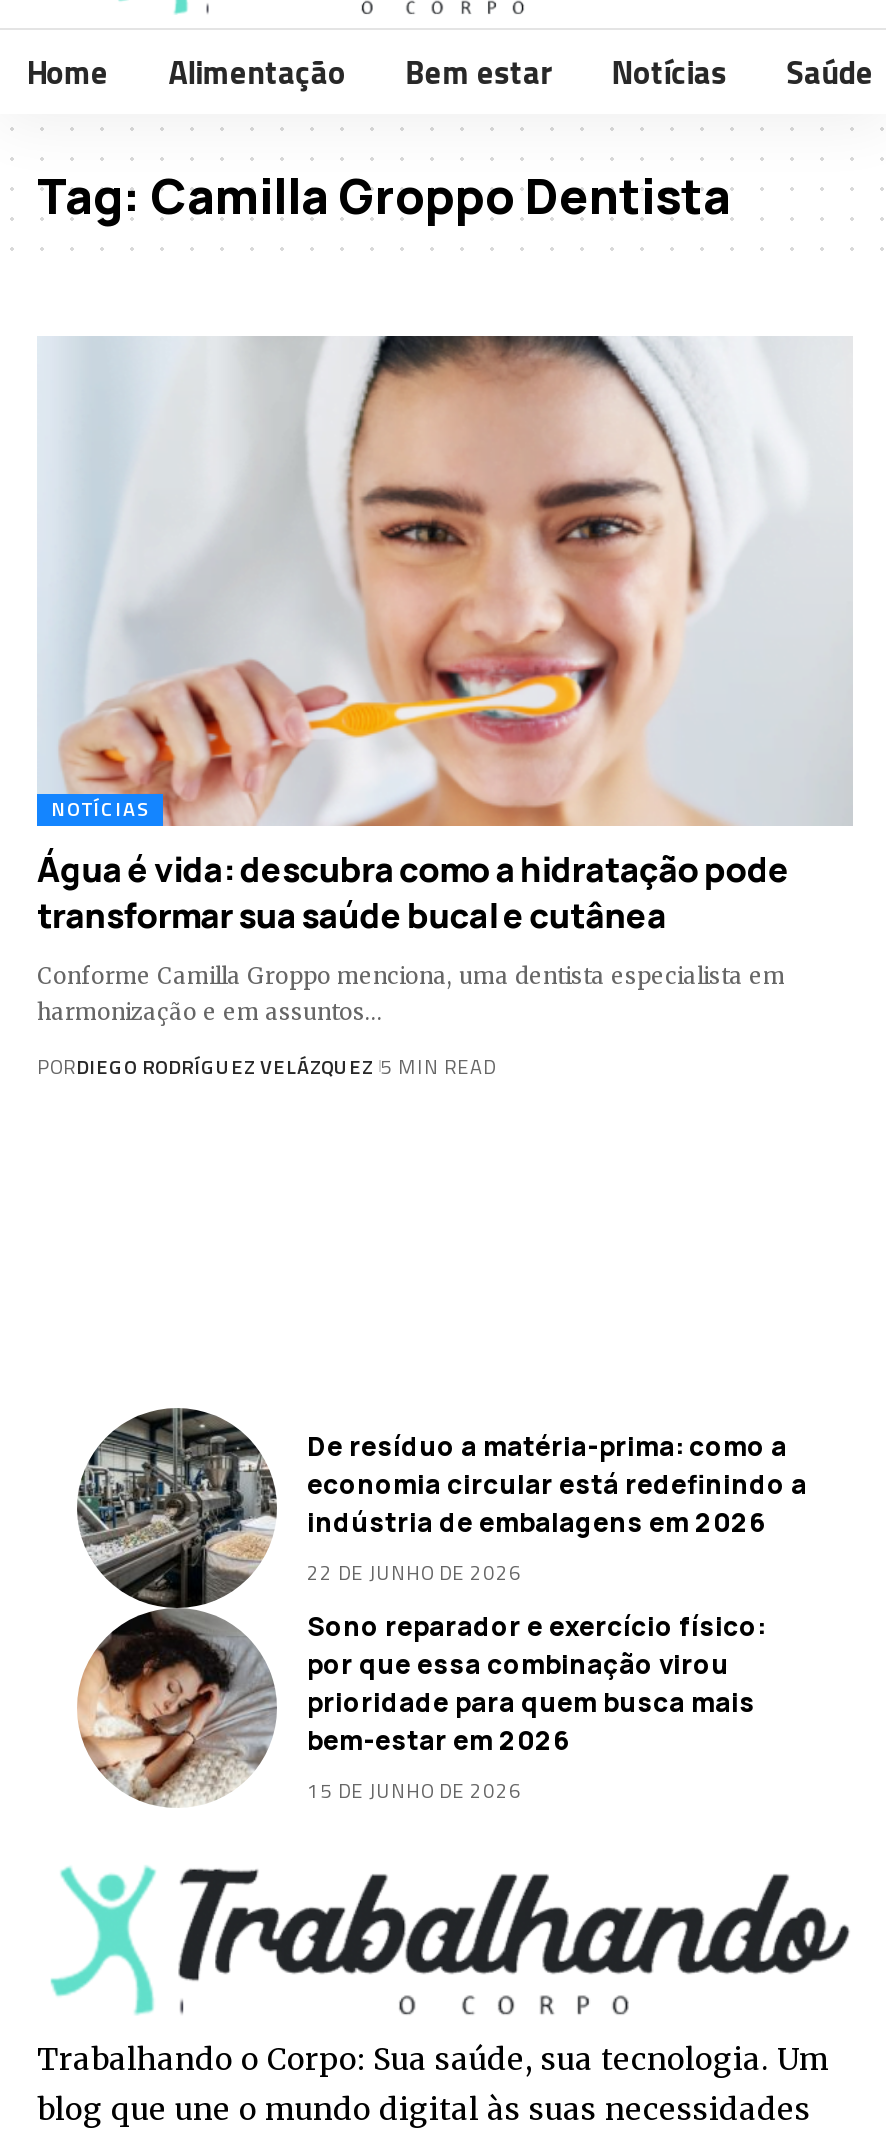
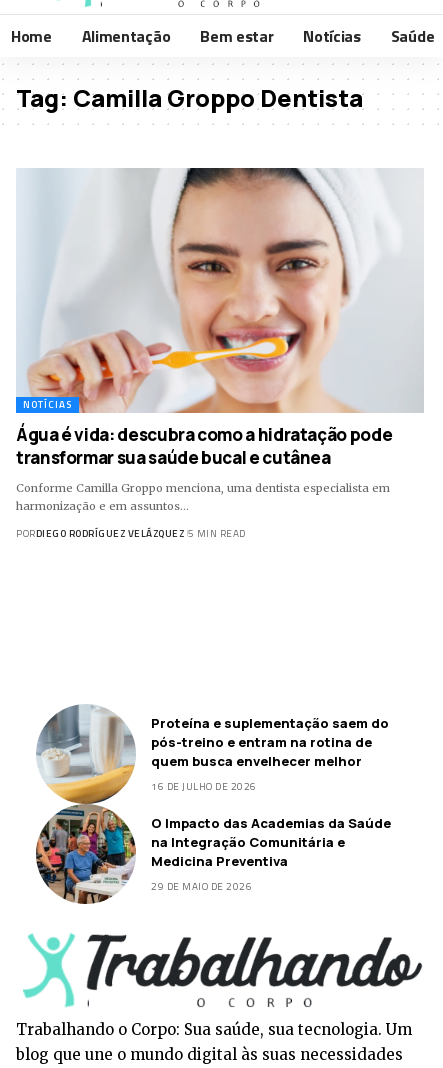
[77,1408,807,1808] [image] | De resíduo a matéria-prima: como a | economia circular está redefinindo a | indústria de embalagens em 2026 -> [35,705,389,905] [image] | Proteína e suplementação saem do | pós-treino e entram na rotina de | quem busca envelhecer melhor
[307,1557,522,1587] 22 DE JUNHO DE 2026 -> [151,779,256,794] 16 DE JULHO DE 2026
[307,1608,765,1758] Sono reparador e exercício físico: | por que essa combinação virou | prioridade para quem busca mais | bem-estar em 2026 -> [151,814,391,870] O Impacto das Academias da Saúde | na Integração Comunitária e | Medicina Preventiva
[307,1776,522,1806] 15 DE JUNHO DE 2026 -> [151,879,252,894] 29 DE MAIO DE 2026

